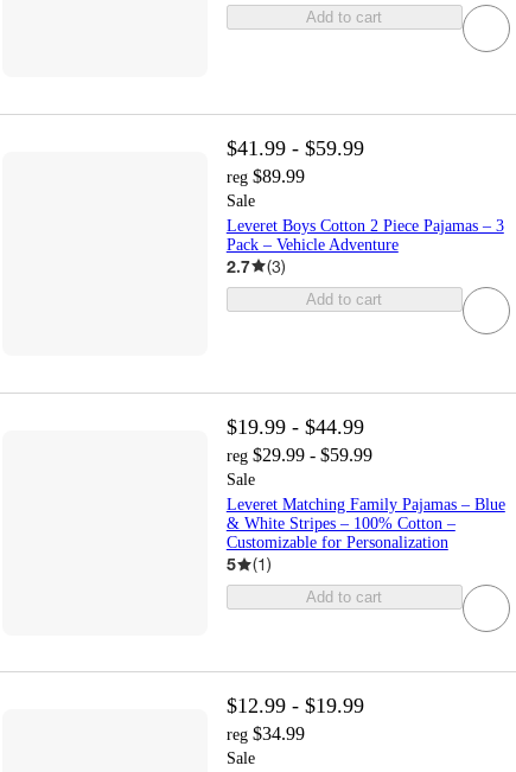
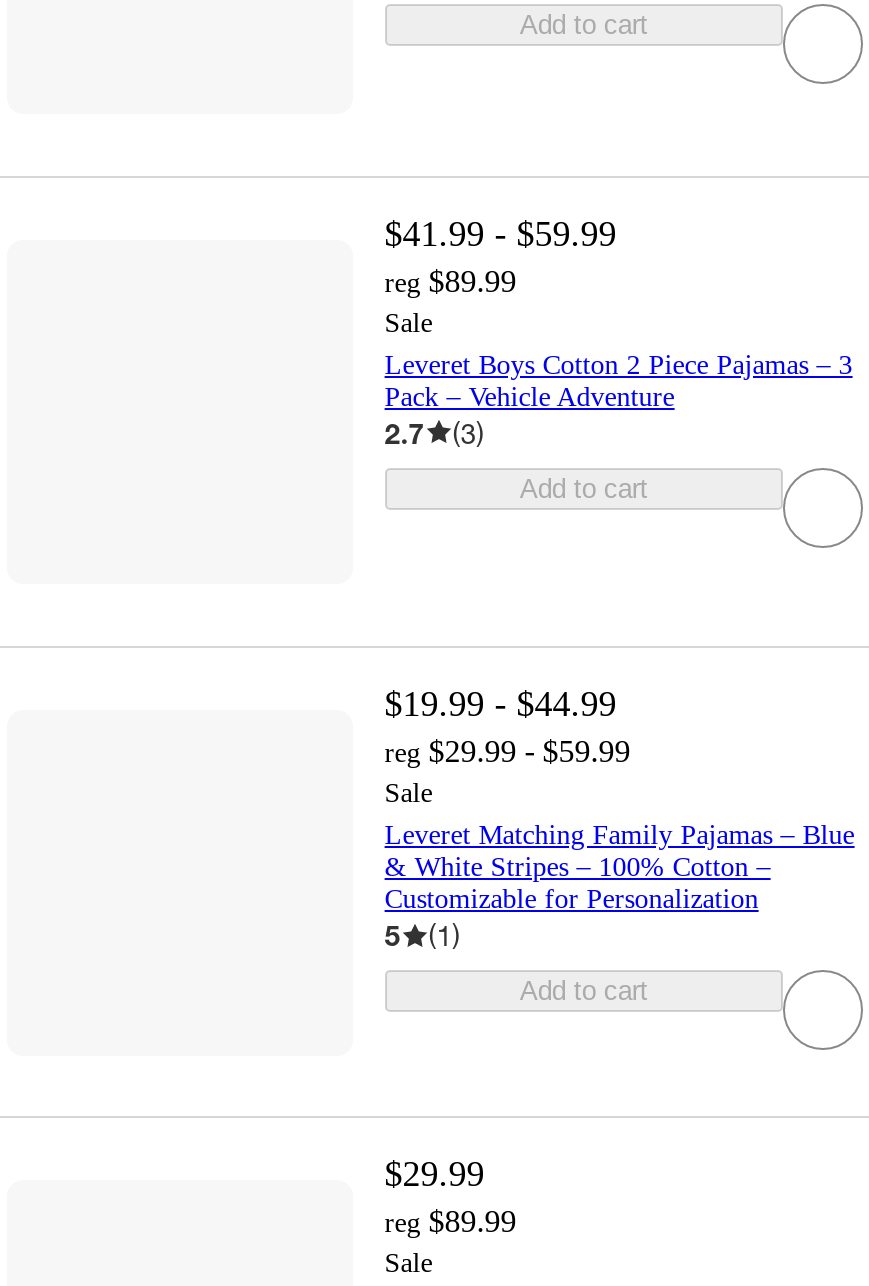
[226,694,364,744] $12.99 - $19.99 | reg $34.99 -> [385,1155,517,1239] $29.99 | reg $89.99

